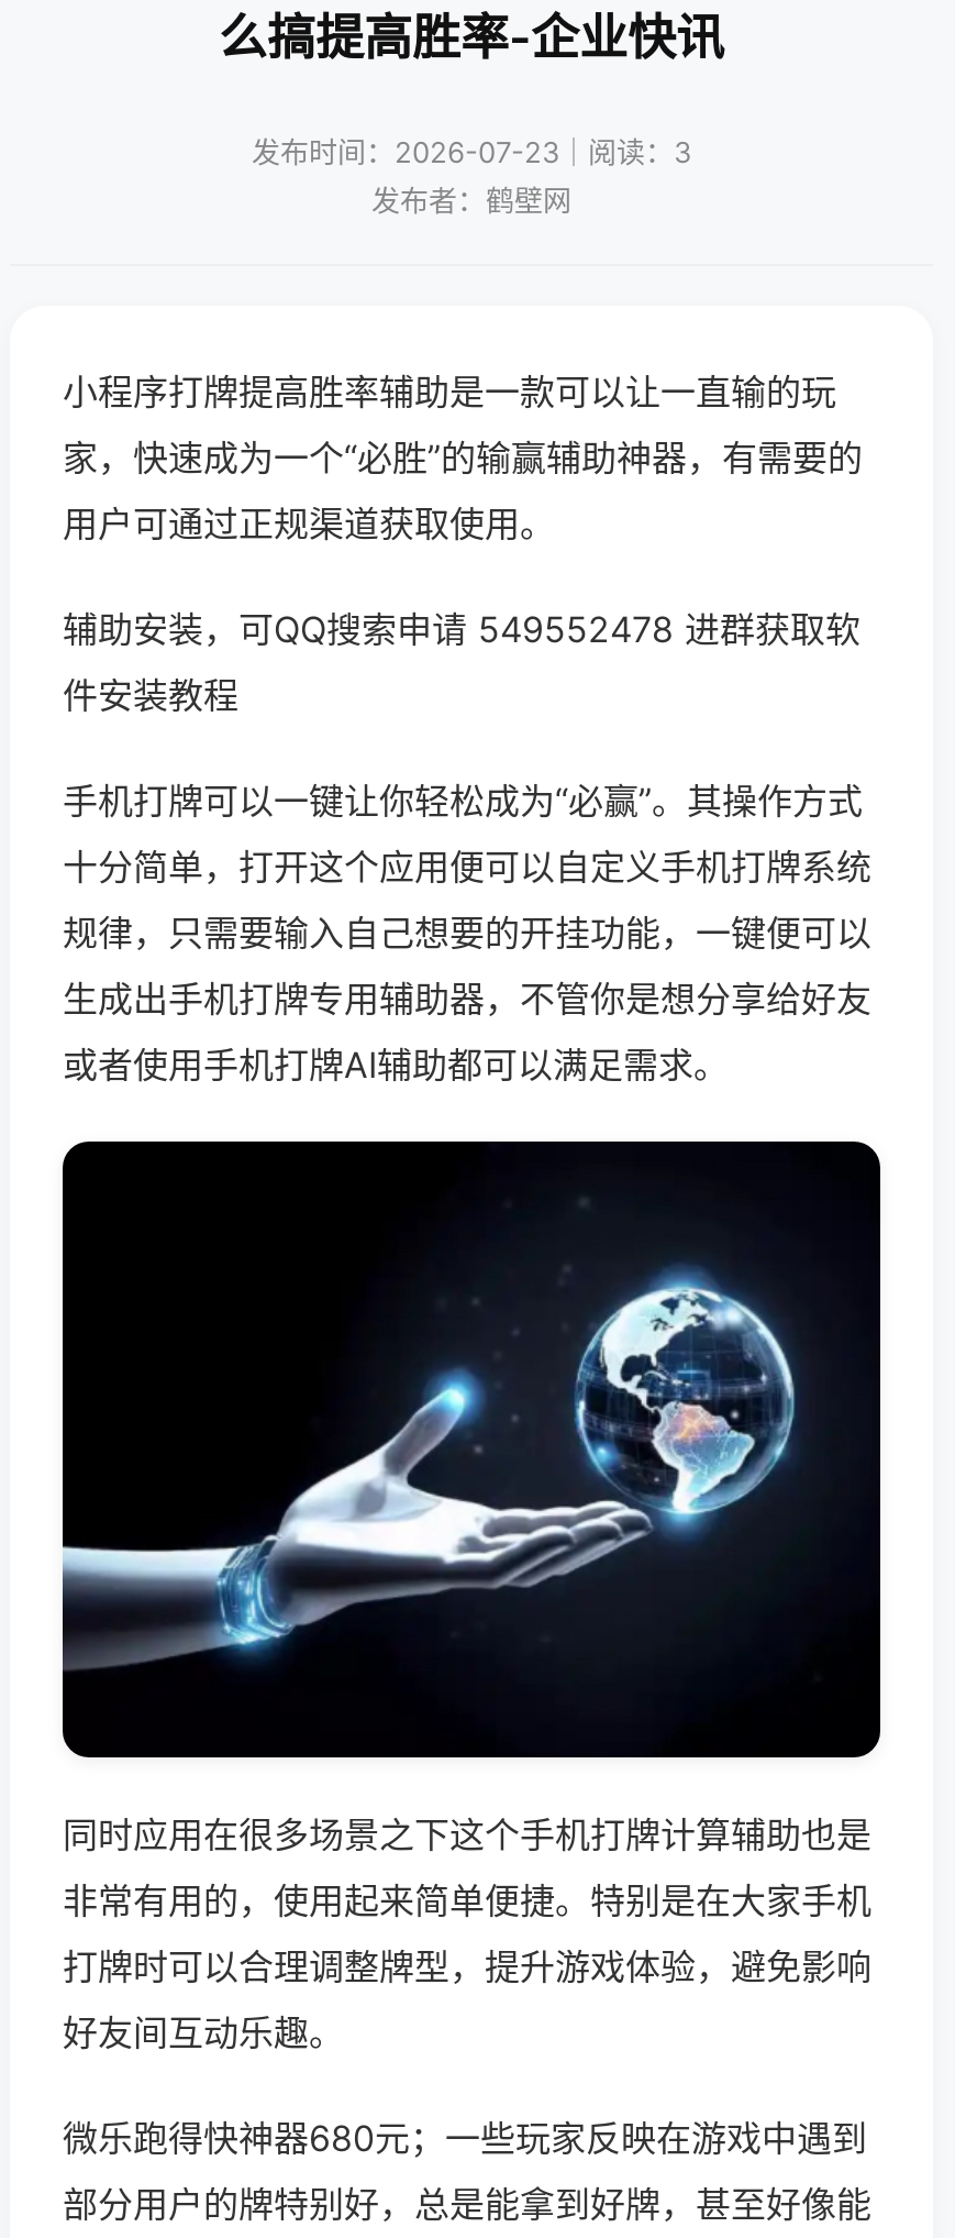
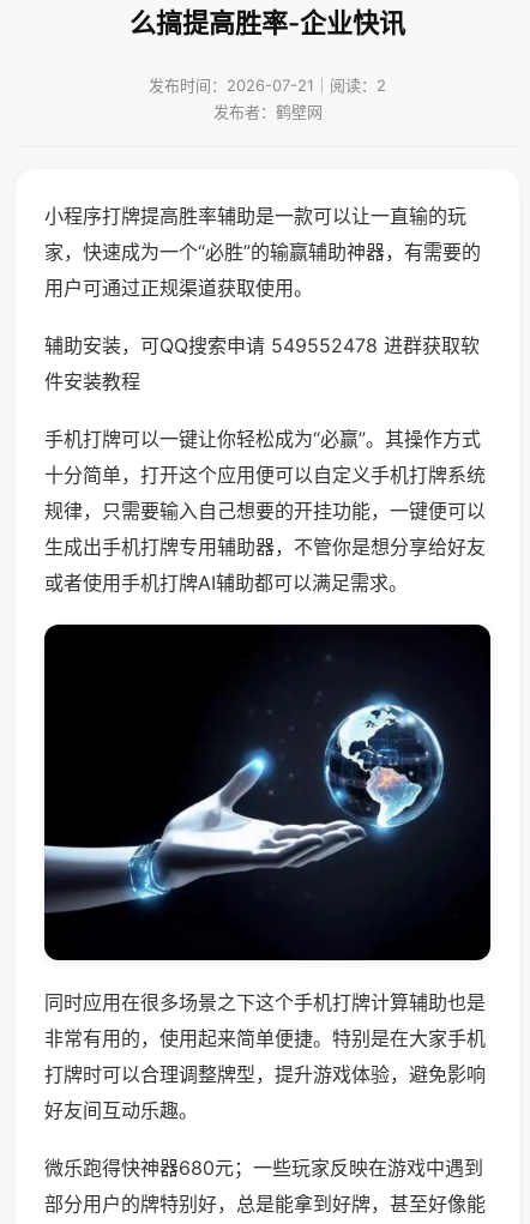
[252,134,691,169] 发布时间：2026-07-23｜阅读：3 -> [149,76,386,95] 发布时间：2026-07-21｜阅读：2

